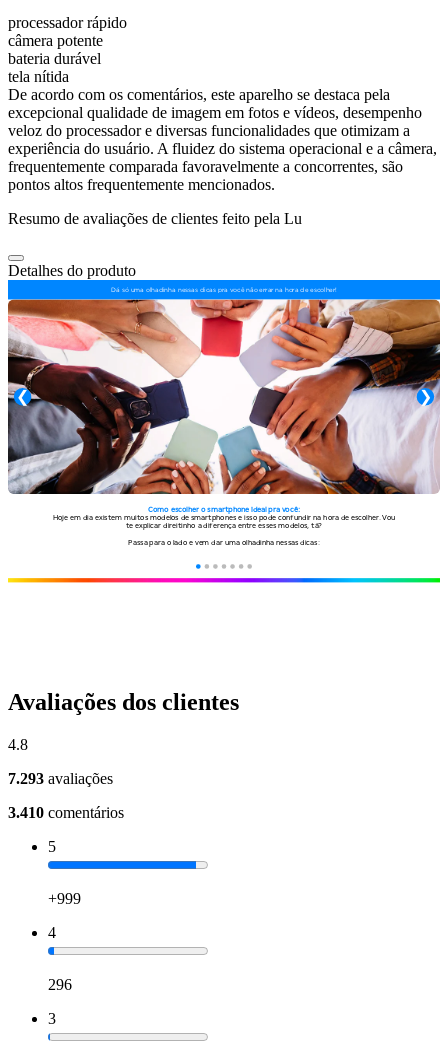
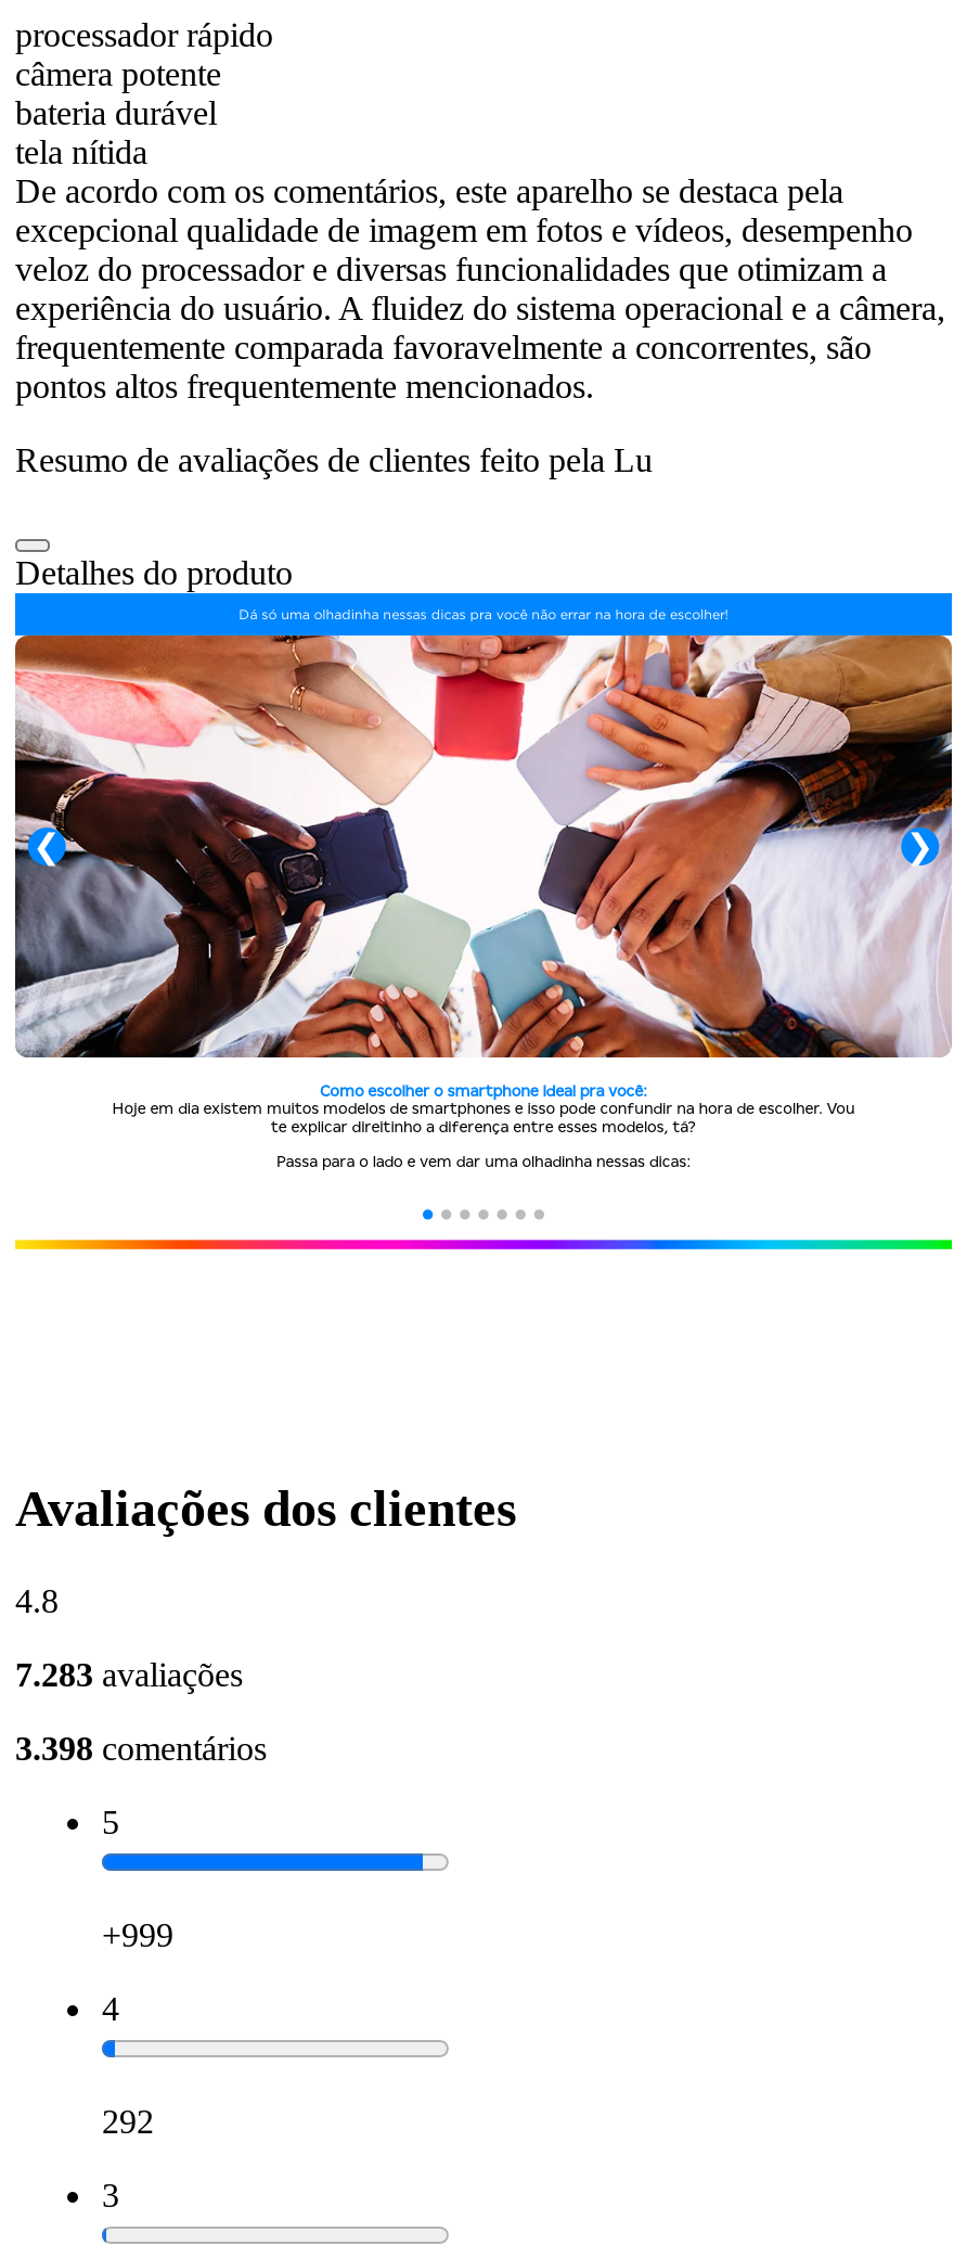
[8,770,113,787] 7.293 avaliações -> [15,1656,243,1693] 7.283 avaliações
[8,804,124,821] 3.410 comentários -> [15,1729,267,1766] 3.398 comentários
[48,976,72,993] 296 -> [102,2102,154,2139] 292

